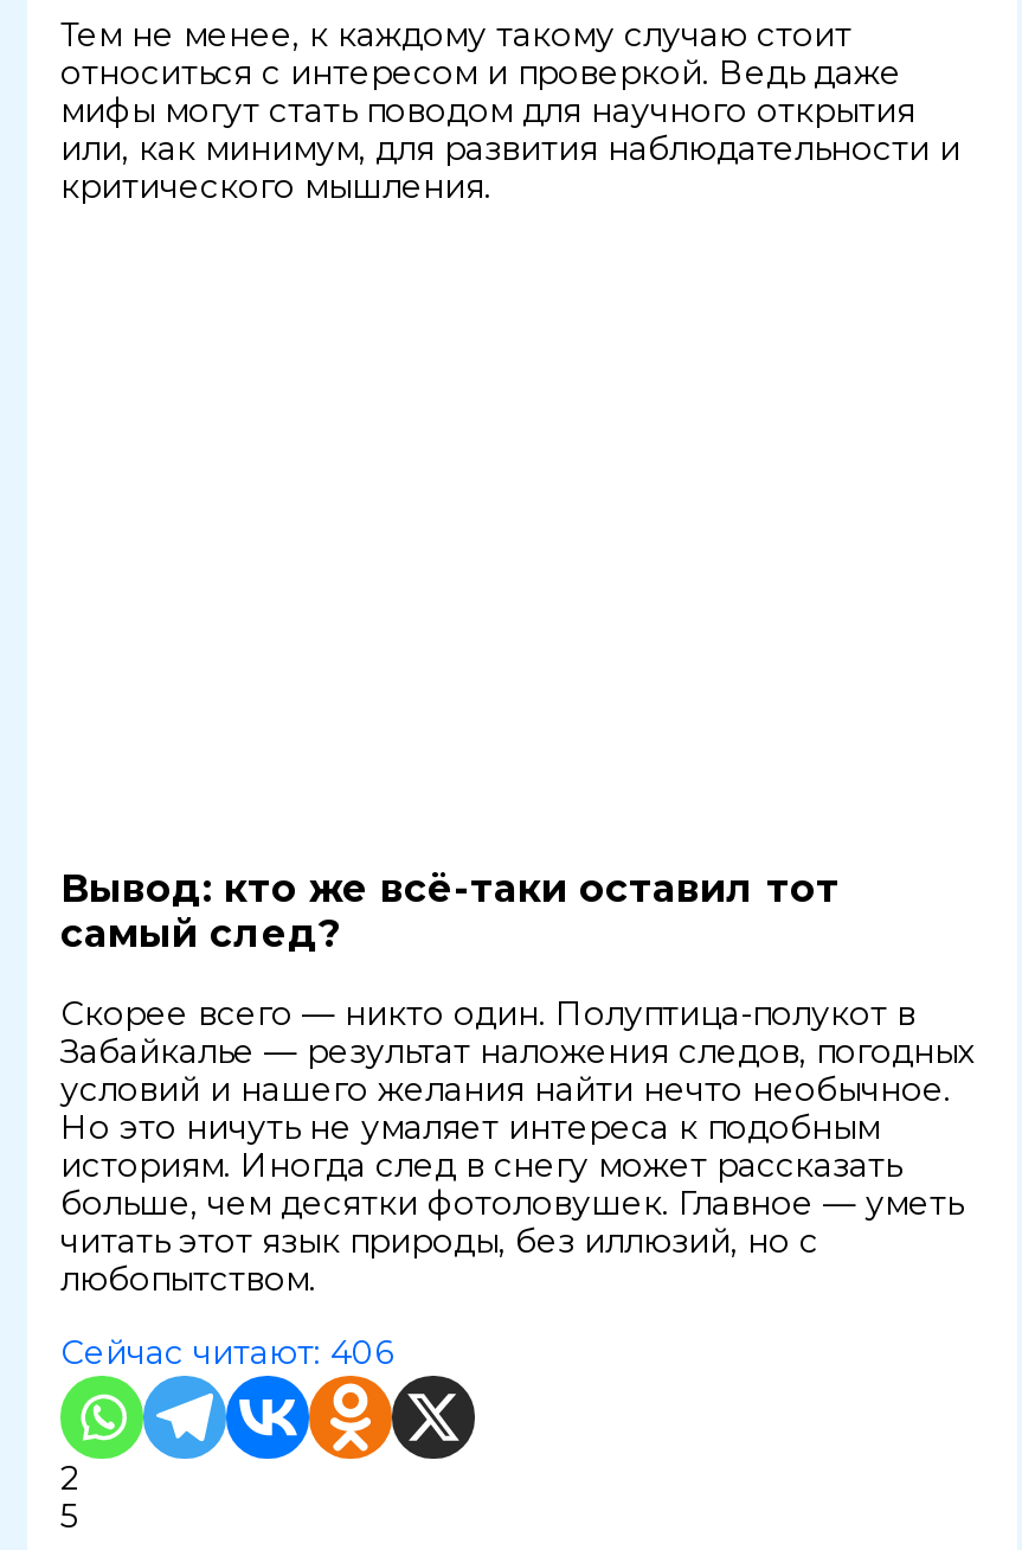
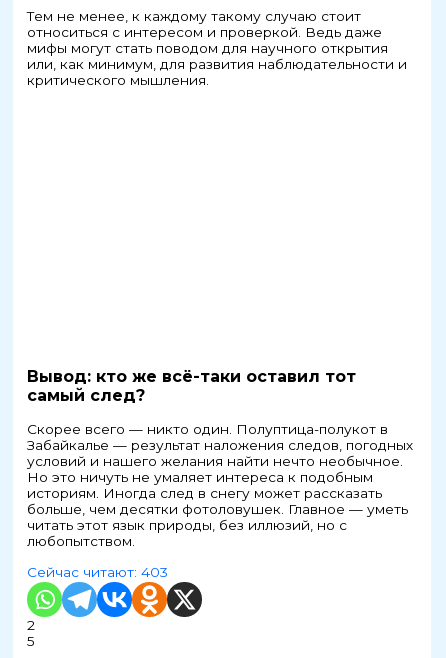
[60,1333,394,1371] Сейчас читают: 406 -> [27,564,168,580] Сейчас читают: 403

